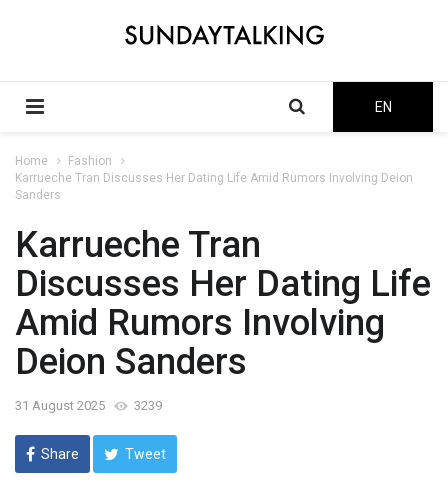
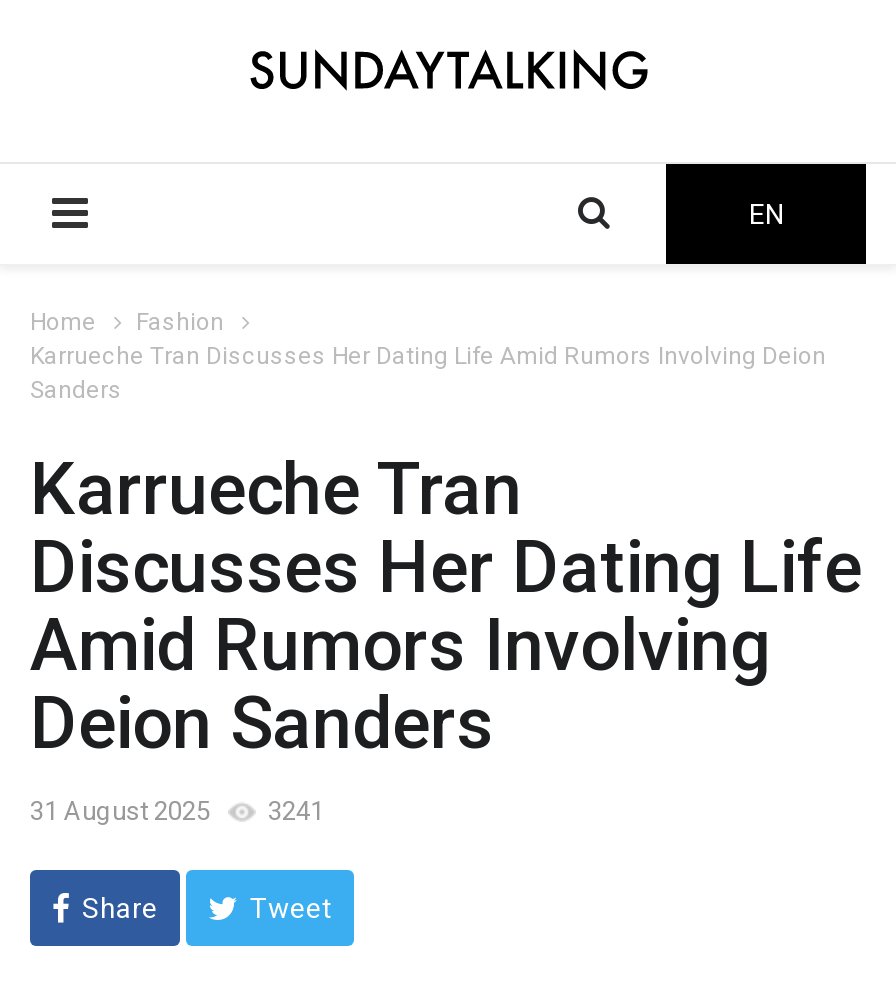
[15,398,162,413] 31 August 2025 3239 -> [30,796,324,826] 31 August 2025 3241

